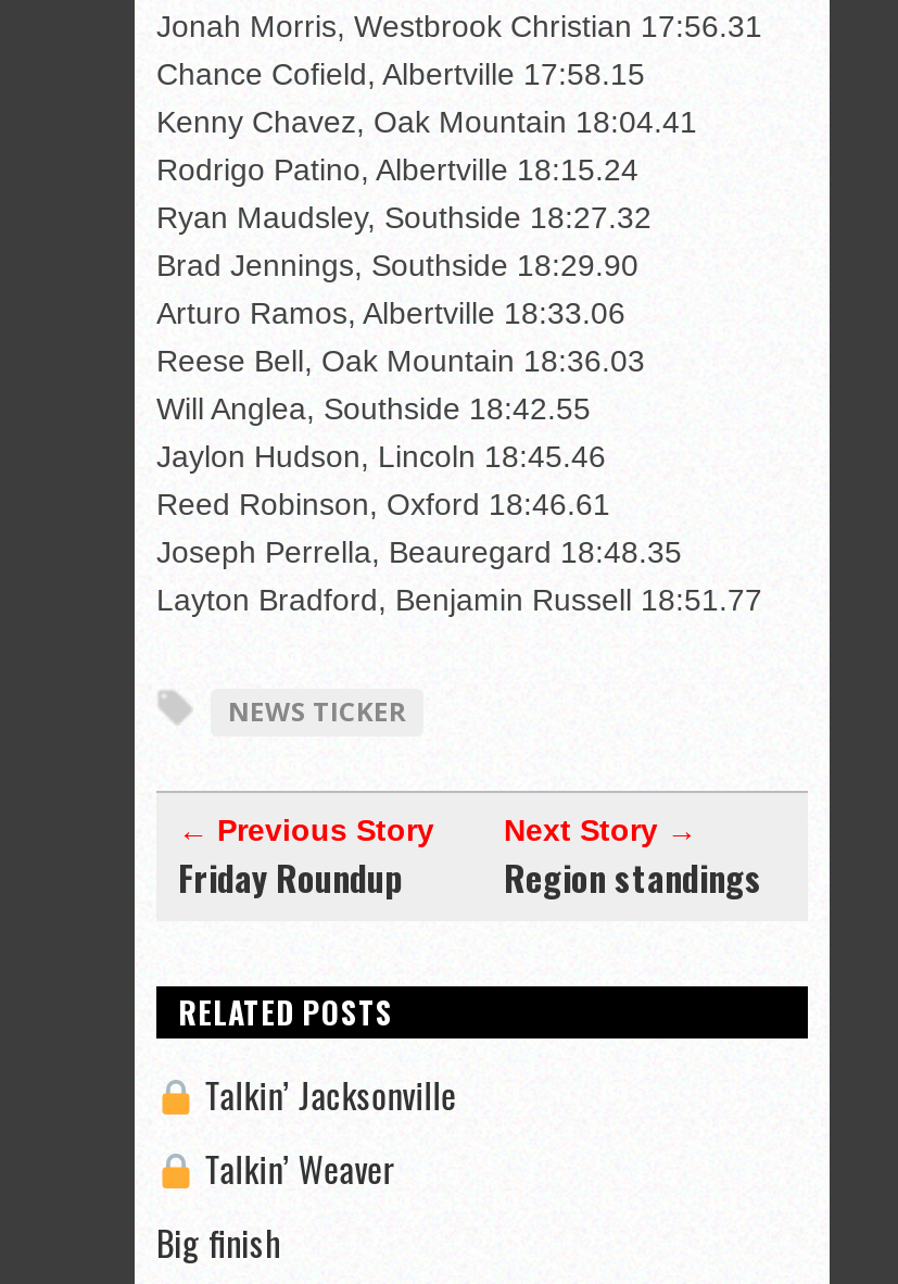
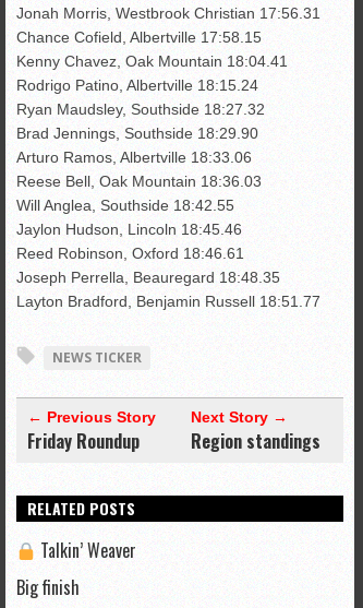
[205,1069,456,1121] Talkin’ Jacksonville -> none

